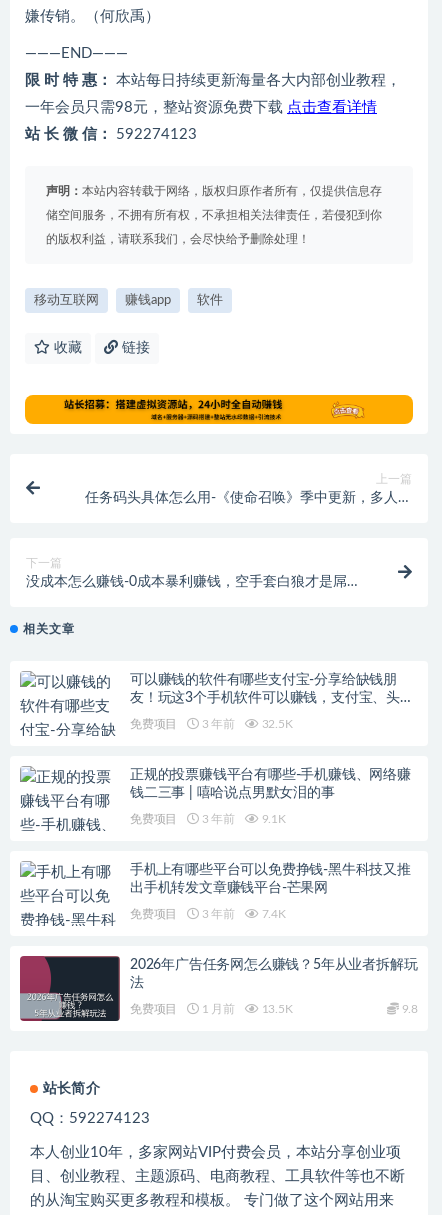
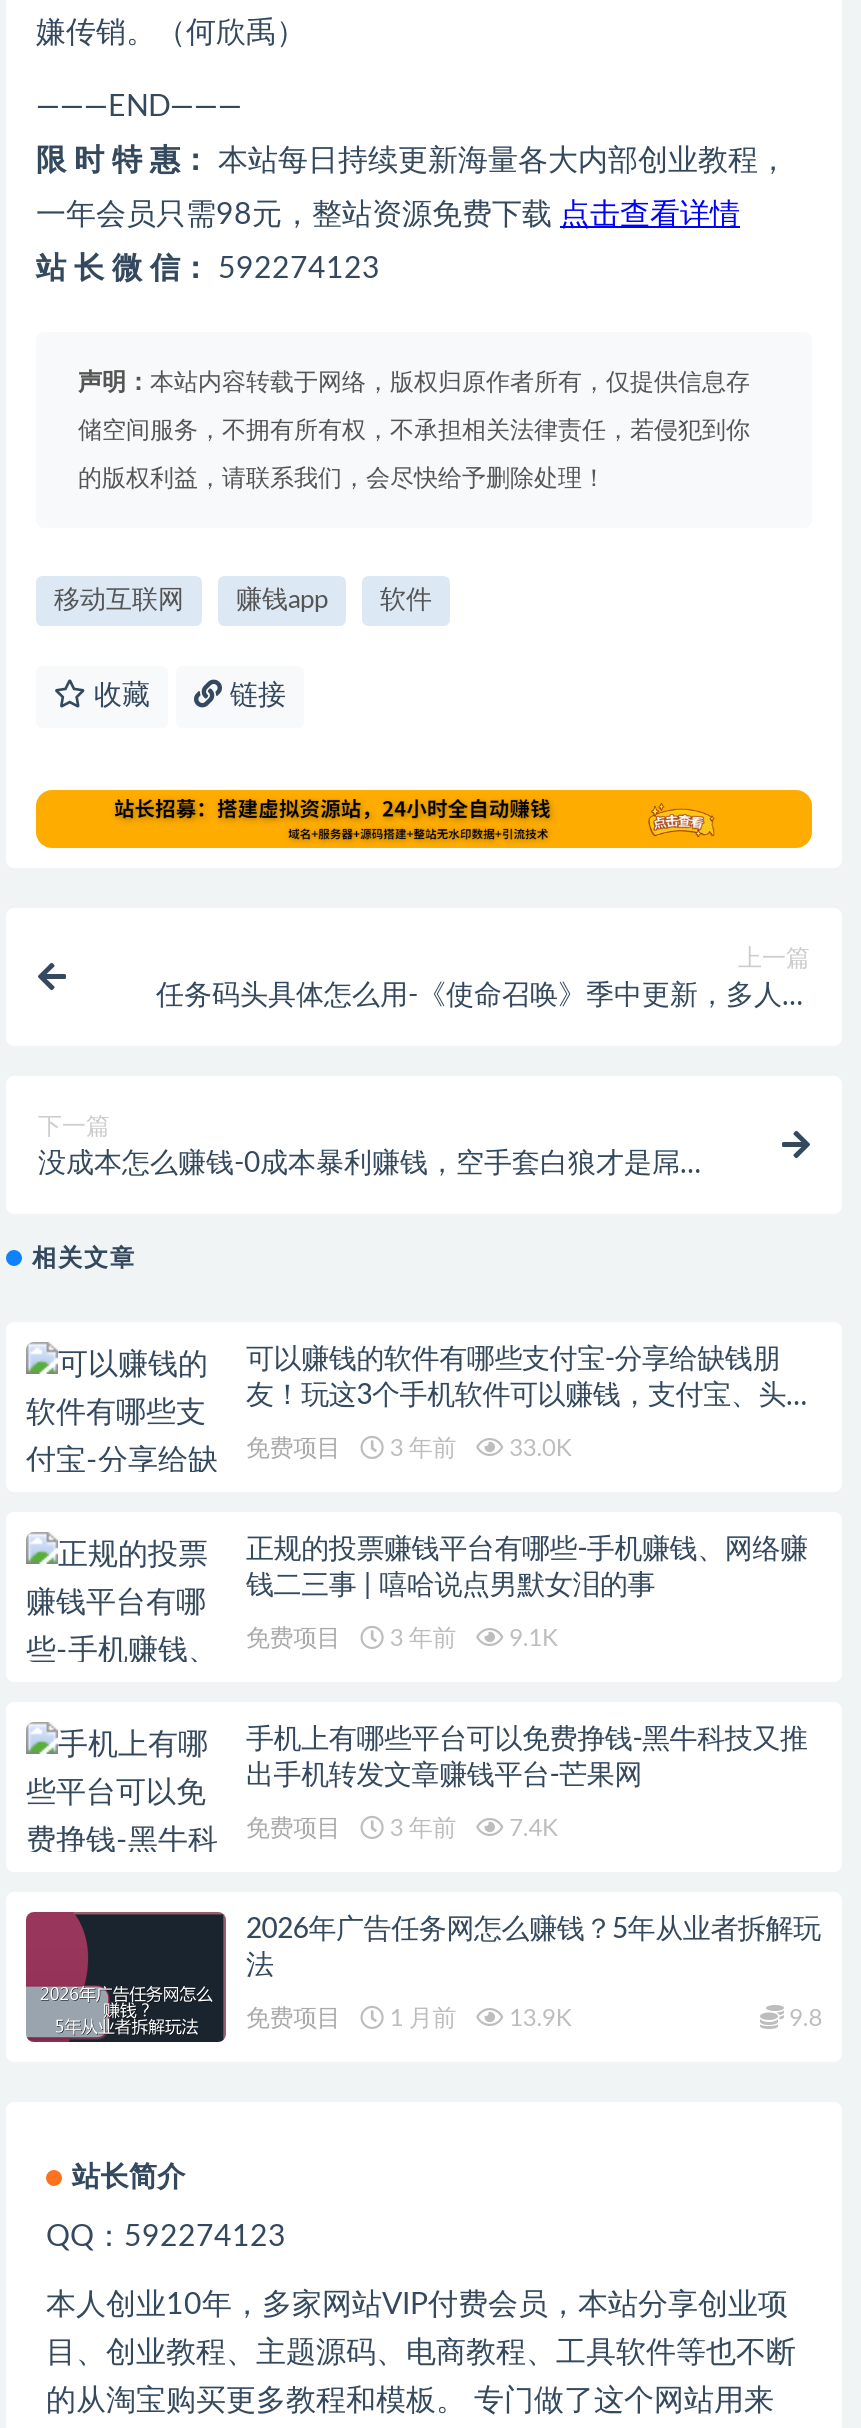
[130,718,293,730] 免费项目 3 年前 32.5K -> [246,1437,571,1461] 免费项目 3 年前 33.0K
[130,1003,293,1015] 免费项目 1 月前 13.5K -> [246,2007,571,2031] 免费项目 1 月前 13.9K

